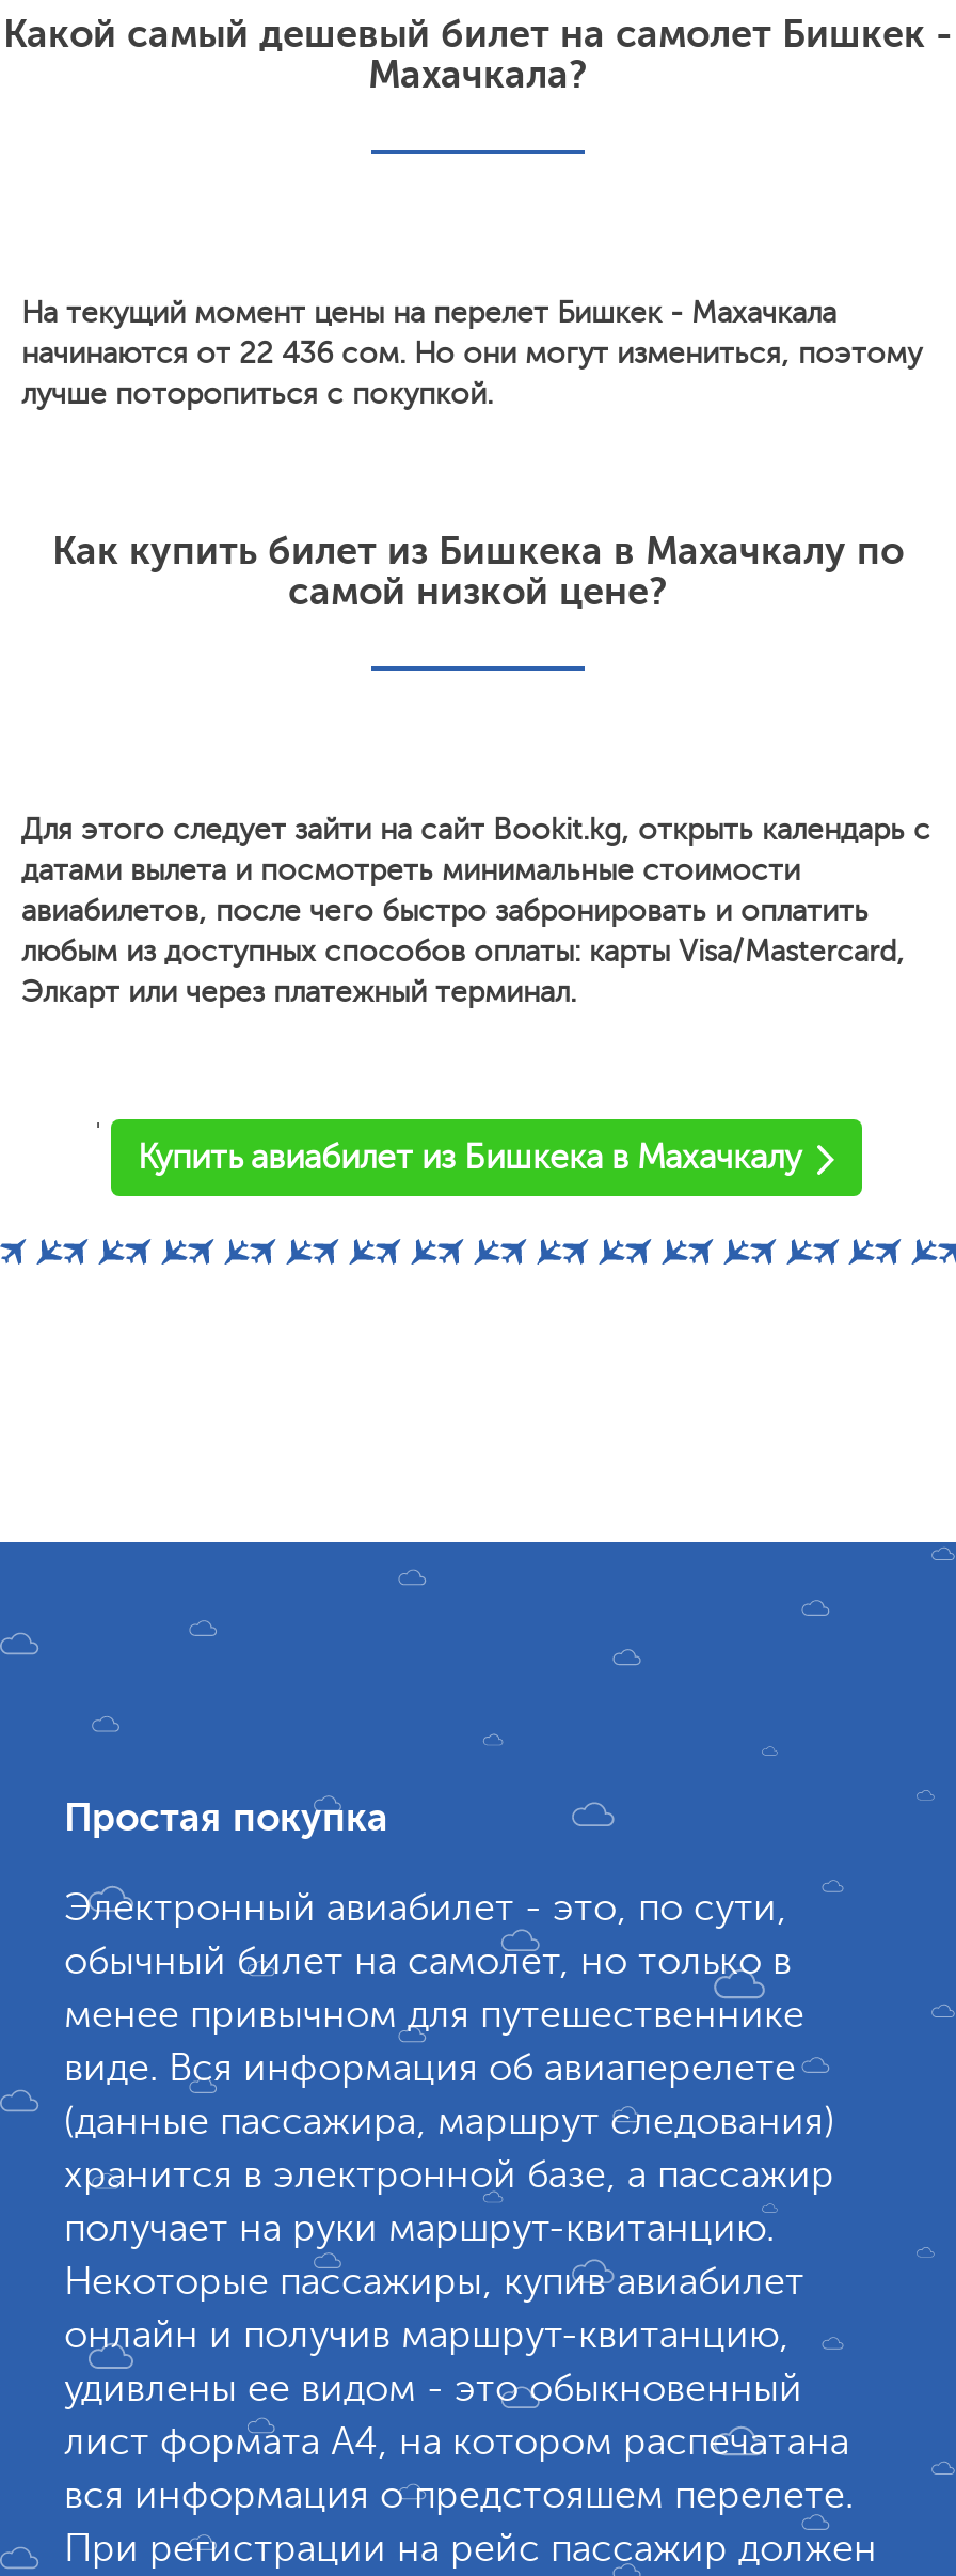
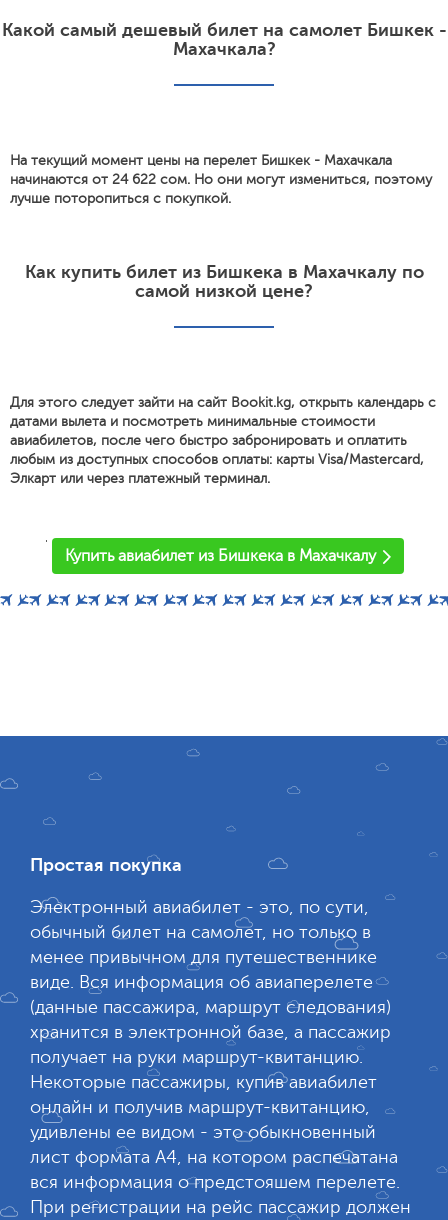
[21,337,922,370] начинаются от 22 436 сом. Но они могут измениться, поэтому -> [10,172,432,187] начинаются от 24 622 сом. Но они могут измениться, поэтому

